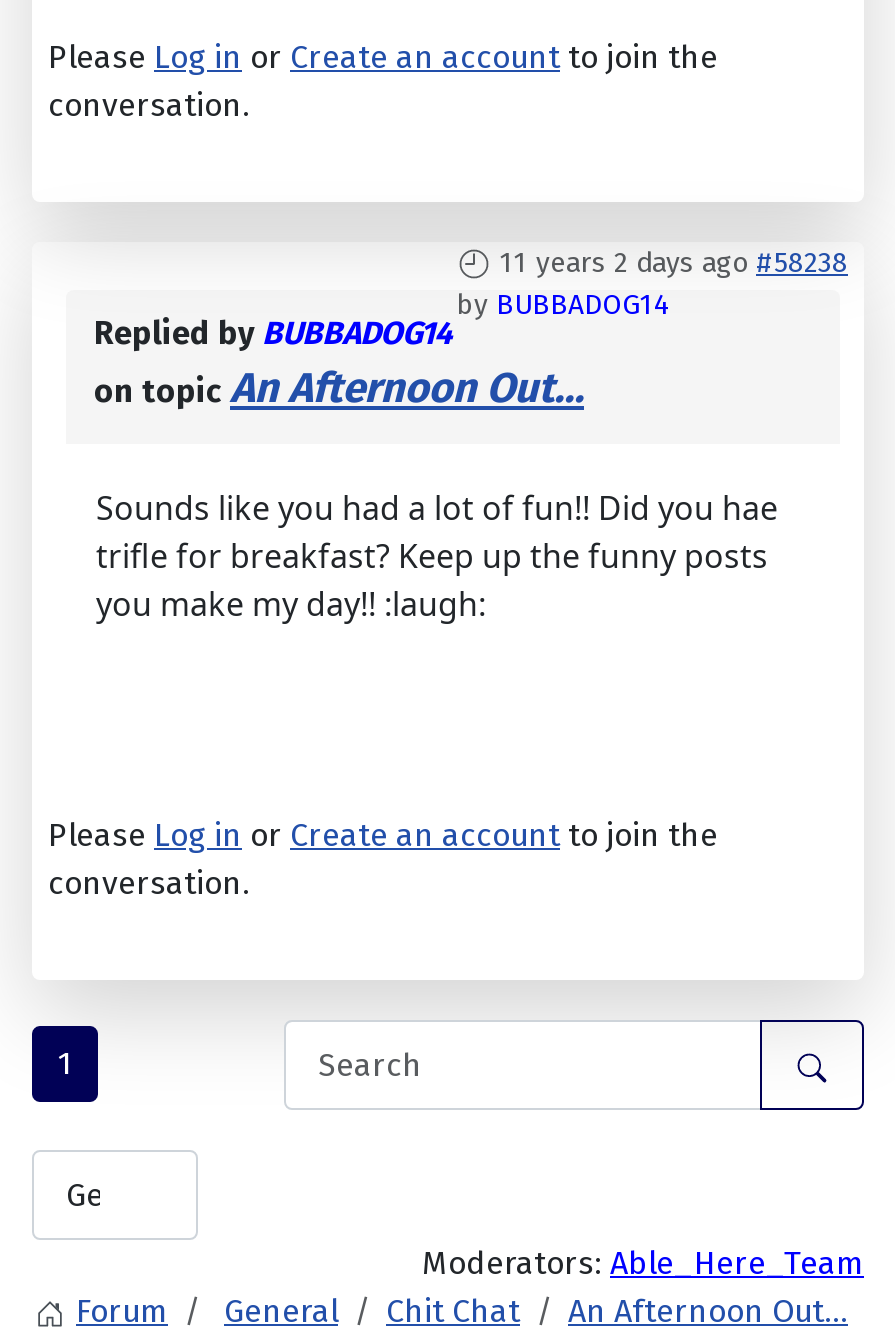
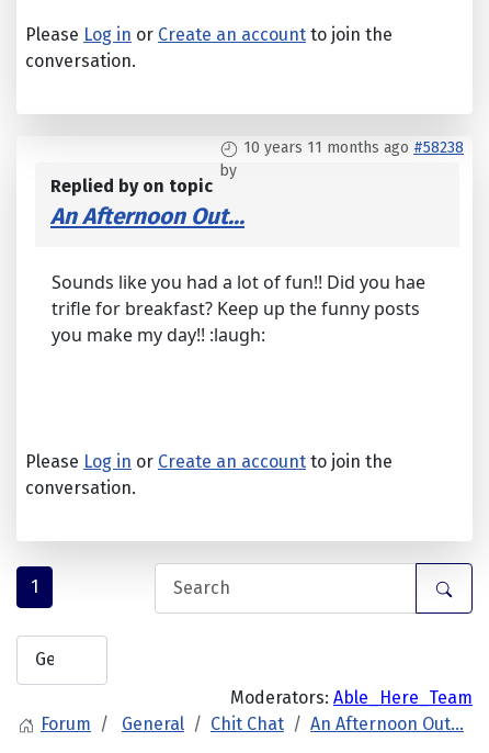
[94,246,848,414] 11 years 2 days ago #58238 | by BUBBADOG14 | Replied by BUBBADOG14 | on topic An Afternoon Out... -> [50,139,464,231] 10 years 11 months ago #58238 | by | Replied by on topic | An Afternoon Out...

